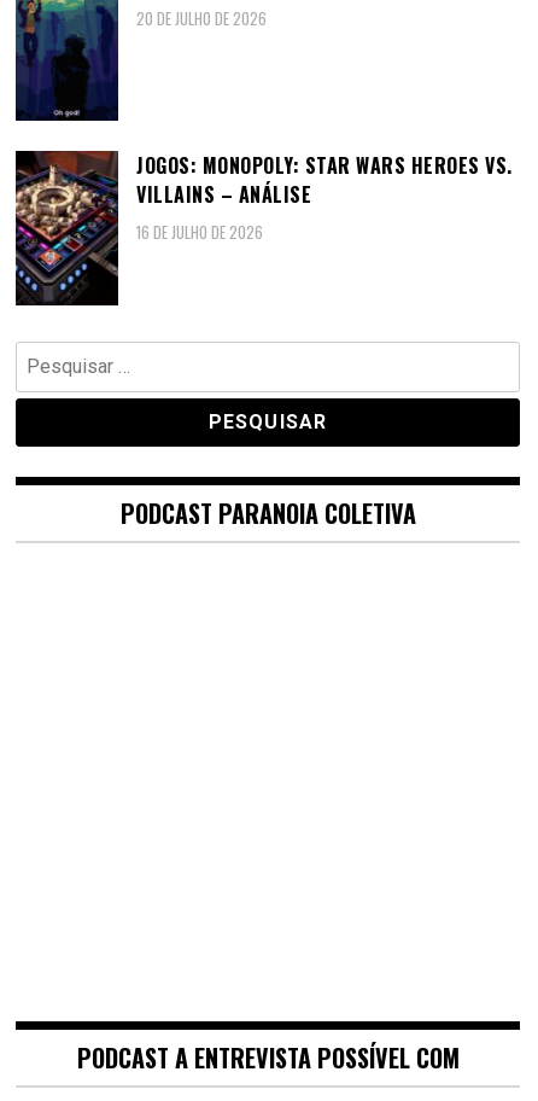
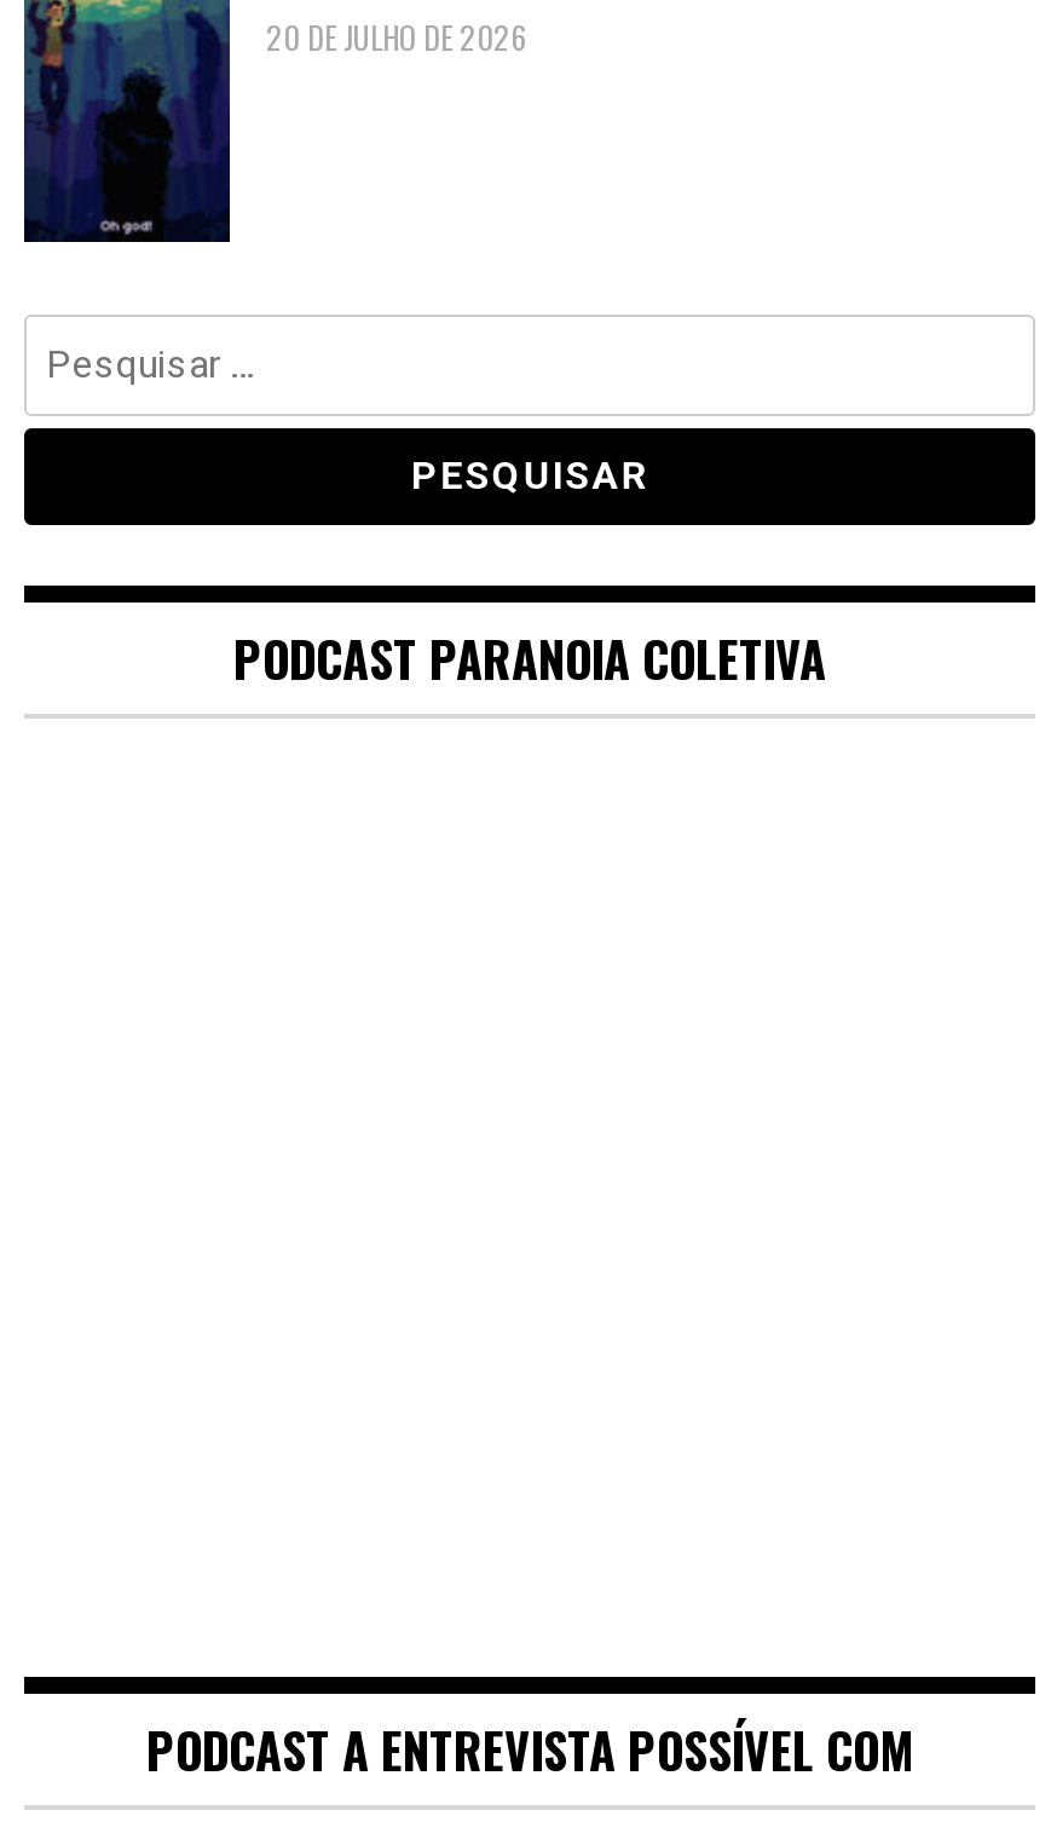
[14,150,512,305] [image] | JOGOS: MONOPOLY: STAR WARS HEROES VS. | VILLAINS – ANÁLISE | 16 DE JULHO DE 2026 -> none

